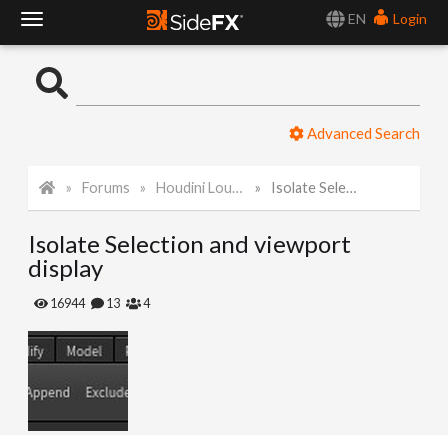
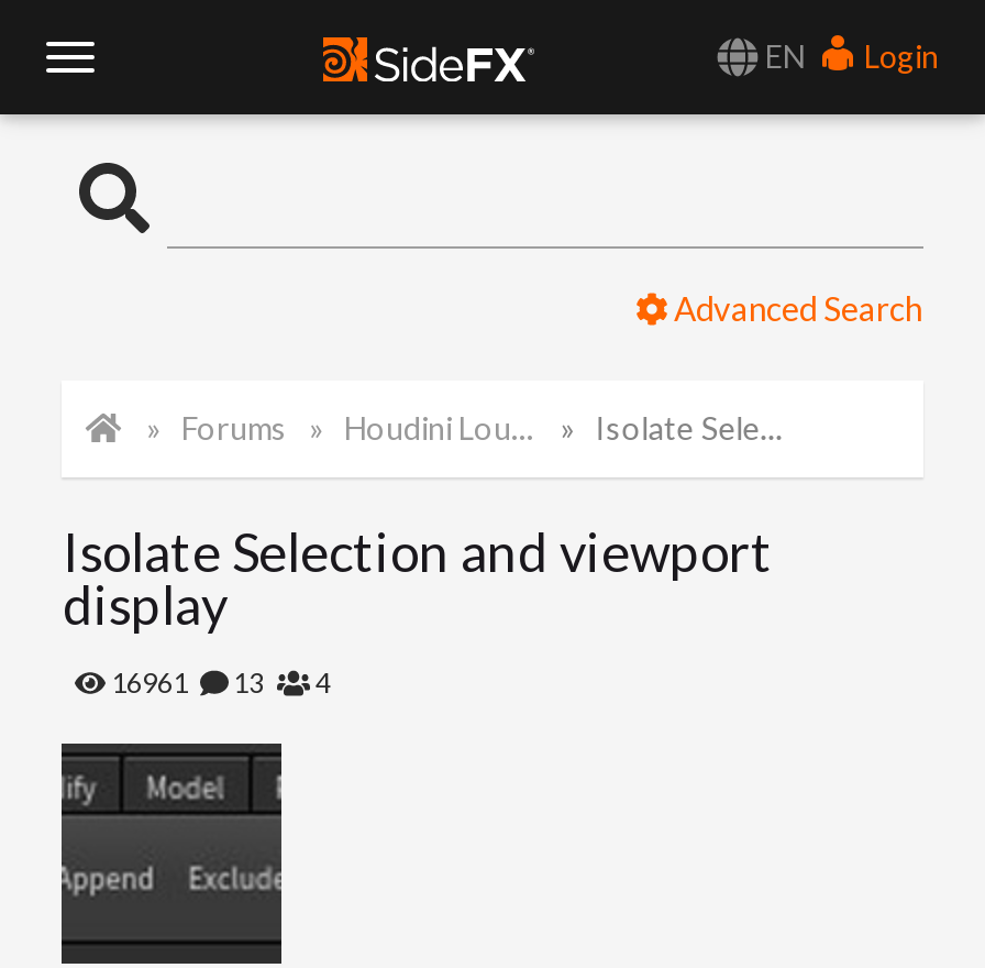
[48,296,91,311] 16944 -> [106,667,201,700] 16961

